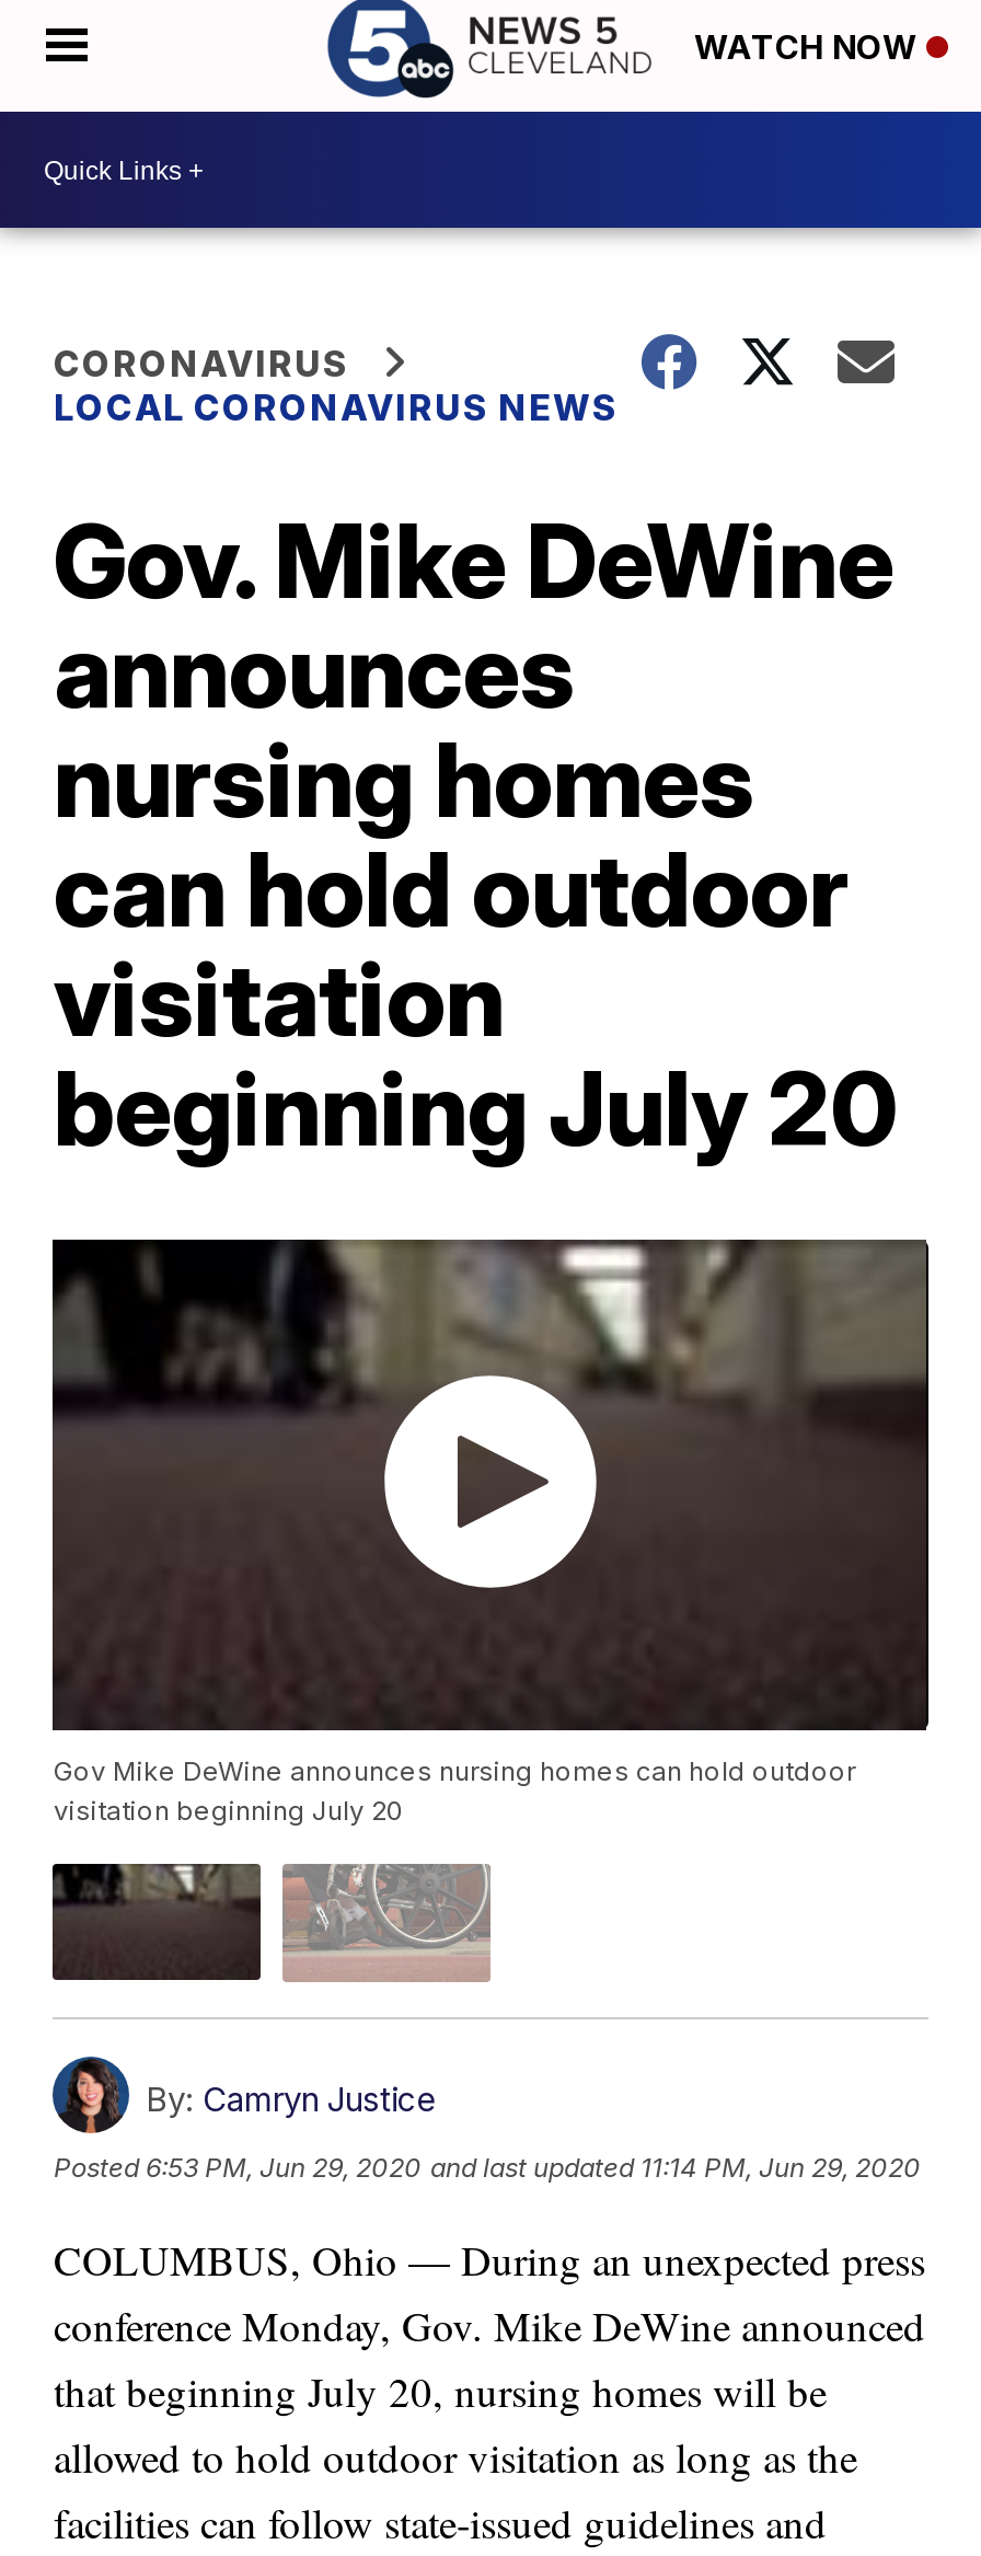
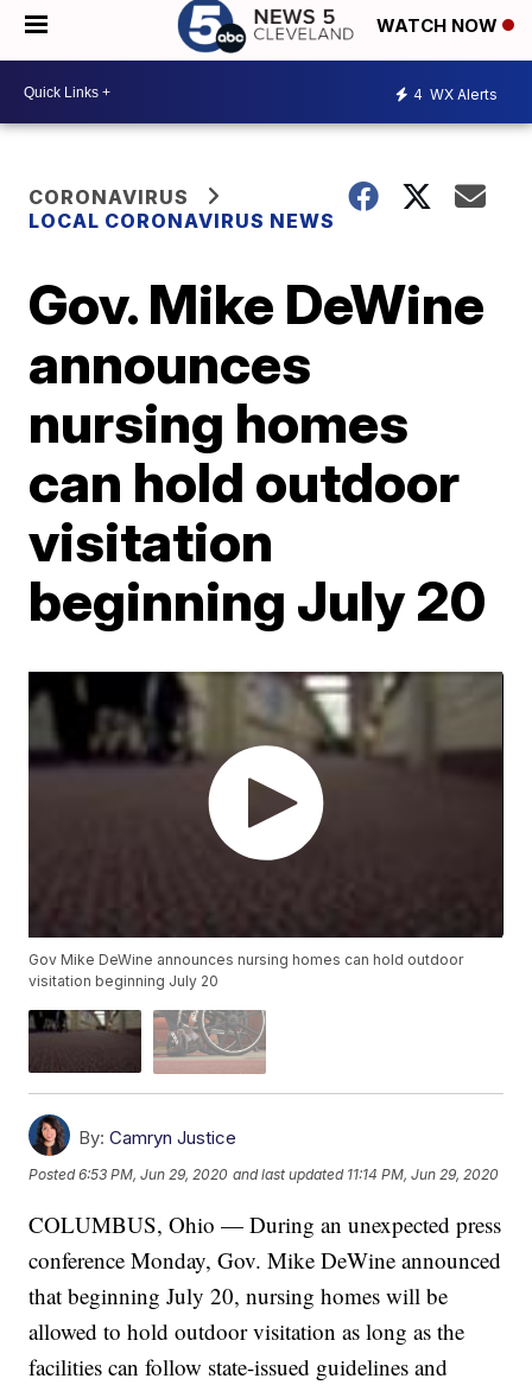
none -> [413,85,498,103] 4 WX Alerts

